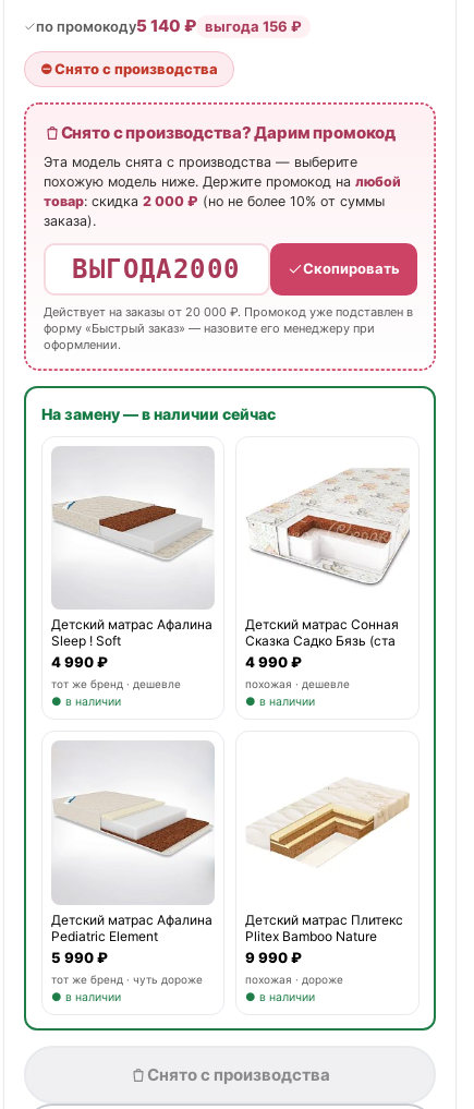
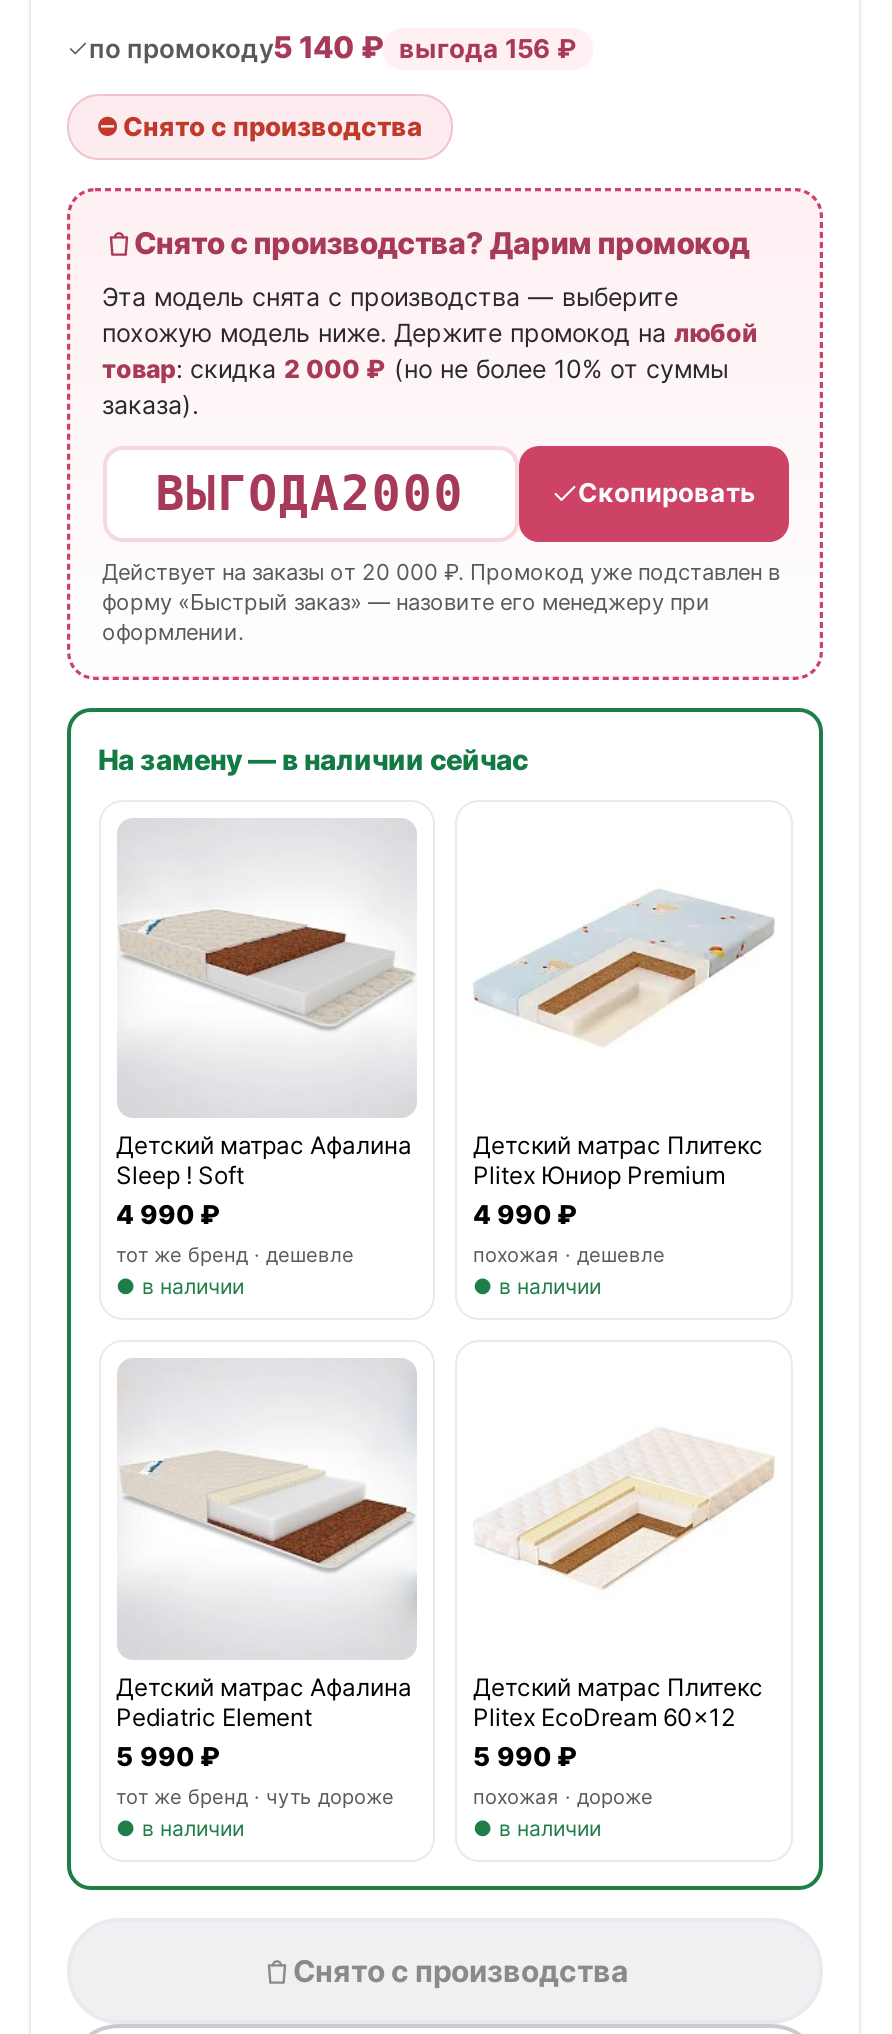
[245,468,411,649] [image] | Детский матрас Сонная | Сказка Садко Бязь (ста -> [473,860,775,1190] [image] | Детский матрас Плитекс | Plitex Юниор Premium
[269,787,406,858] [image] -> [519,1470,767,1586] [image]
[245,927,377,944] Plitex Bamboo Nature -> [473,1701,735,1731] Plitex EcoDream 60×12
[245,948,302,966] 9 990 ₽ -> [473,1739,577,1771] 5 990 ₽

